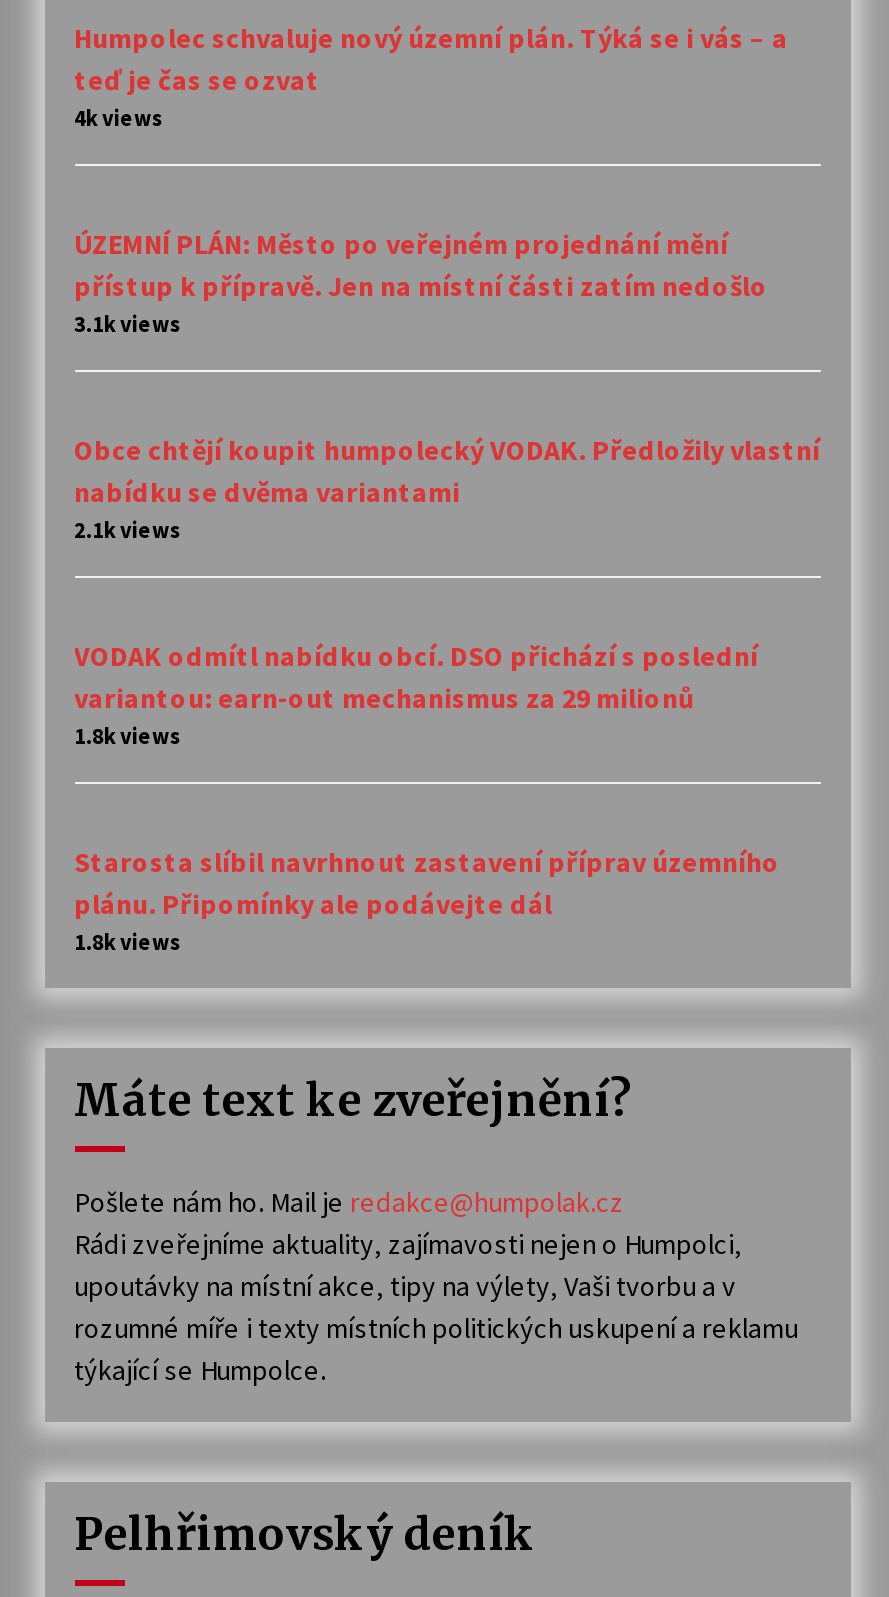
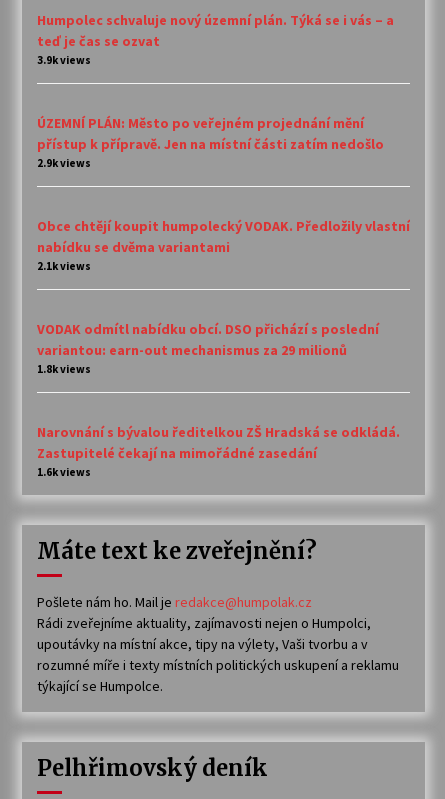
[74,103,164,131] 4k views -> [36,53,90,67] 3.9k views
[74,309,182,337] 3.1k views -> [36,156,90,170] 2.9k views
[74,843,780,955] Starosta slíbil navrhnout zastavení příprav územního | plánu. Připomínky ale podávejte dál | 1.8k views -> [36,423,399,479] Narovnání s bývalou ředitelkou ZŠ Hradská se odkládá. | Zastupitelé čekají na mimořádné zasedání | 1.6k views

